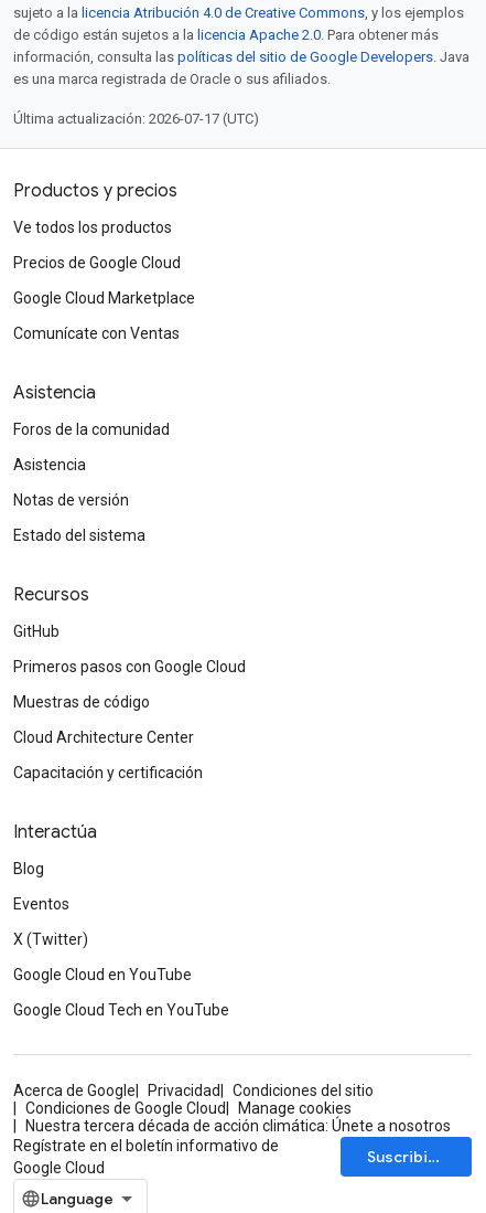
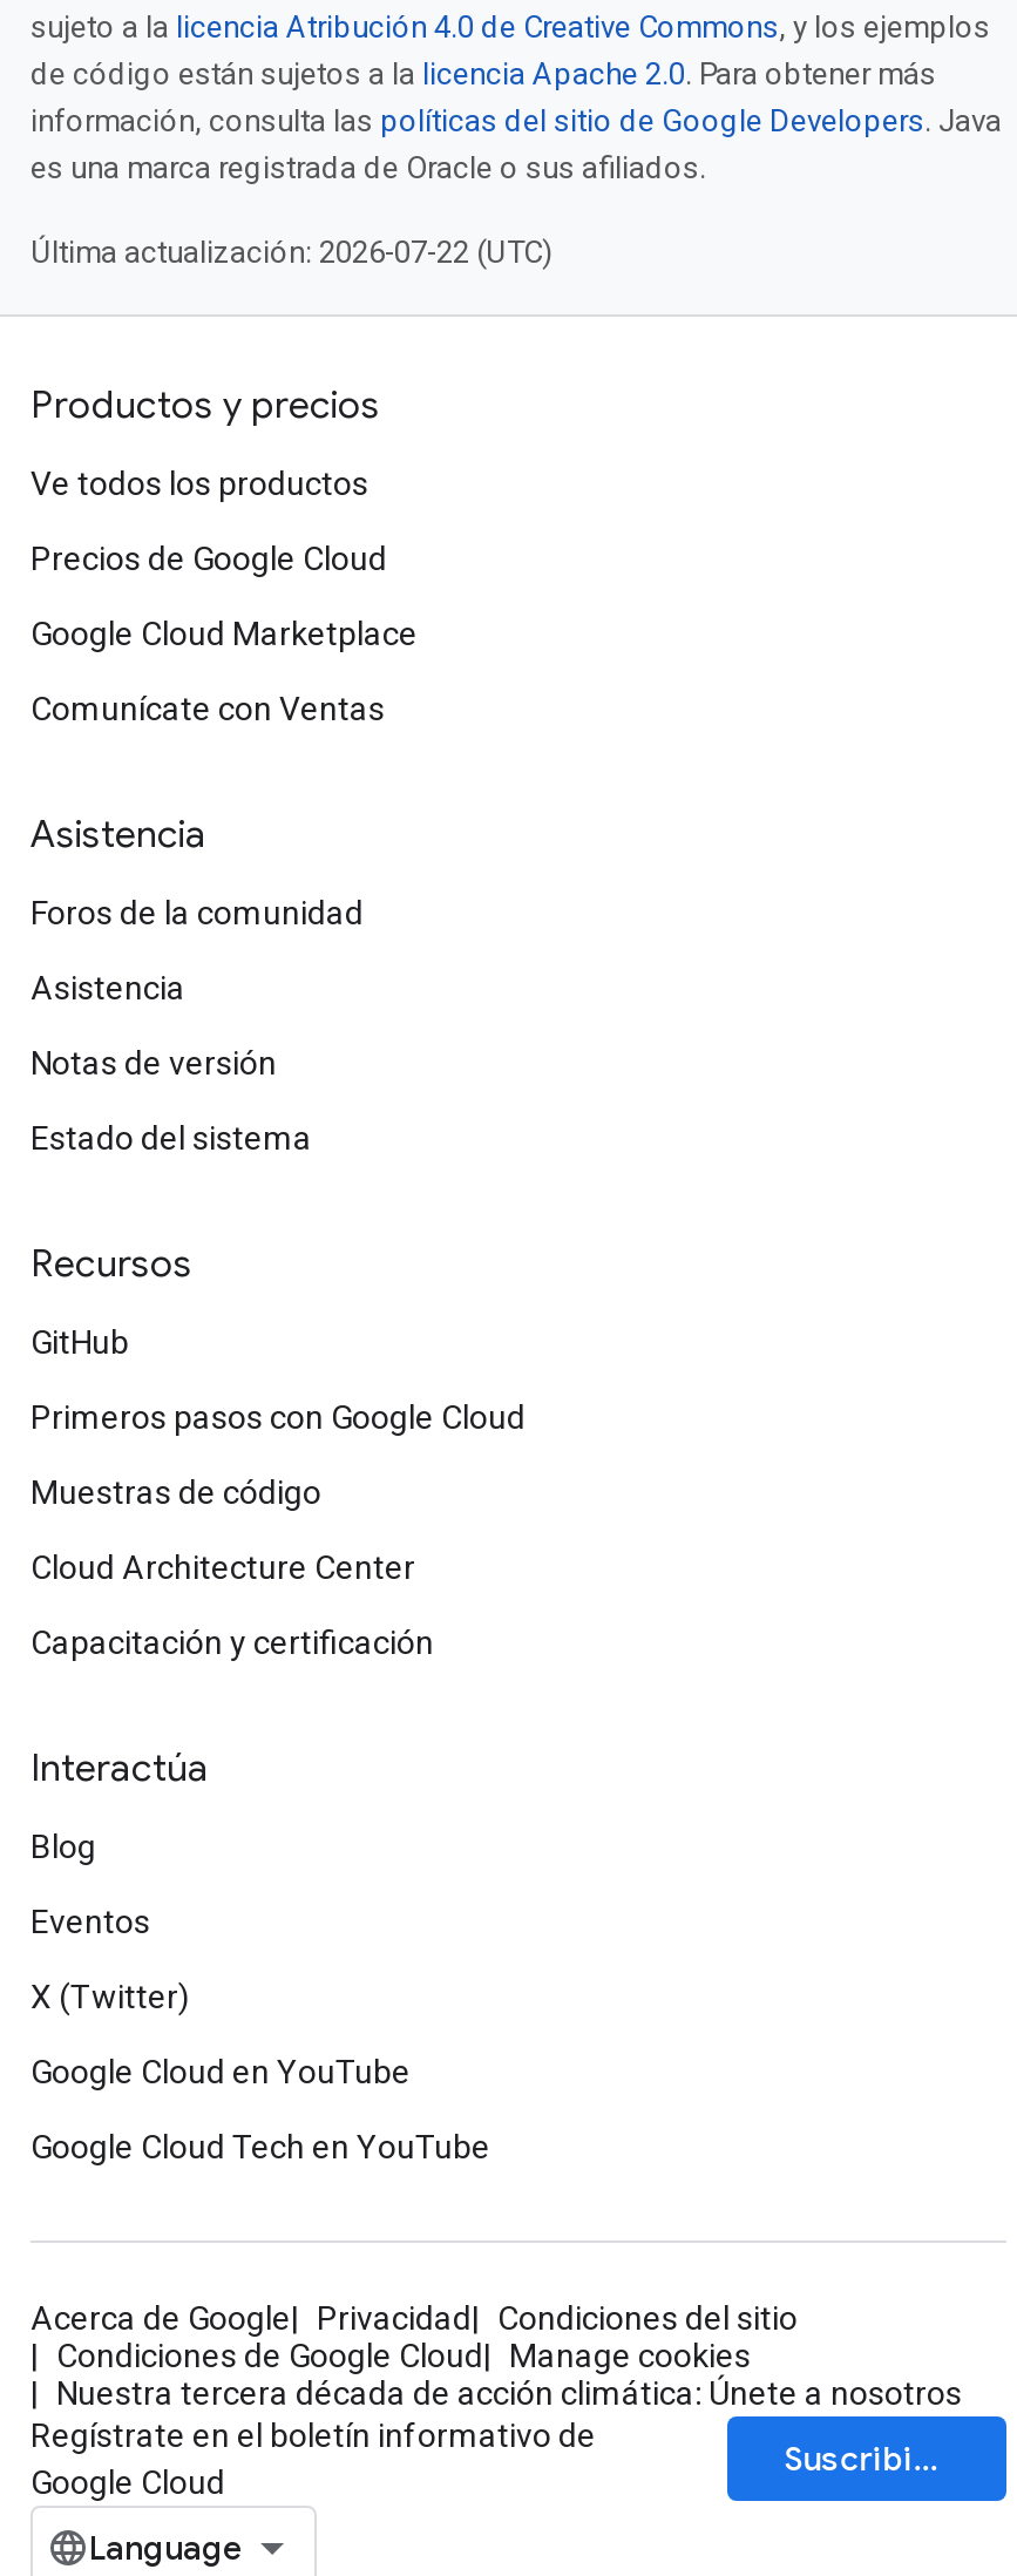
[13,110,259,126] Última actualización: 2026-07-17 (UTC) -> [30,234,554,269] Última actualización: 2026-07-22 (UTC)

